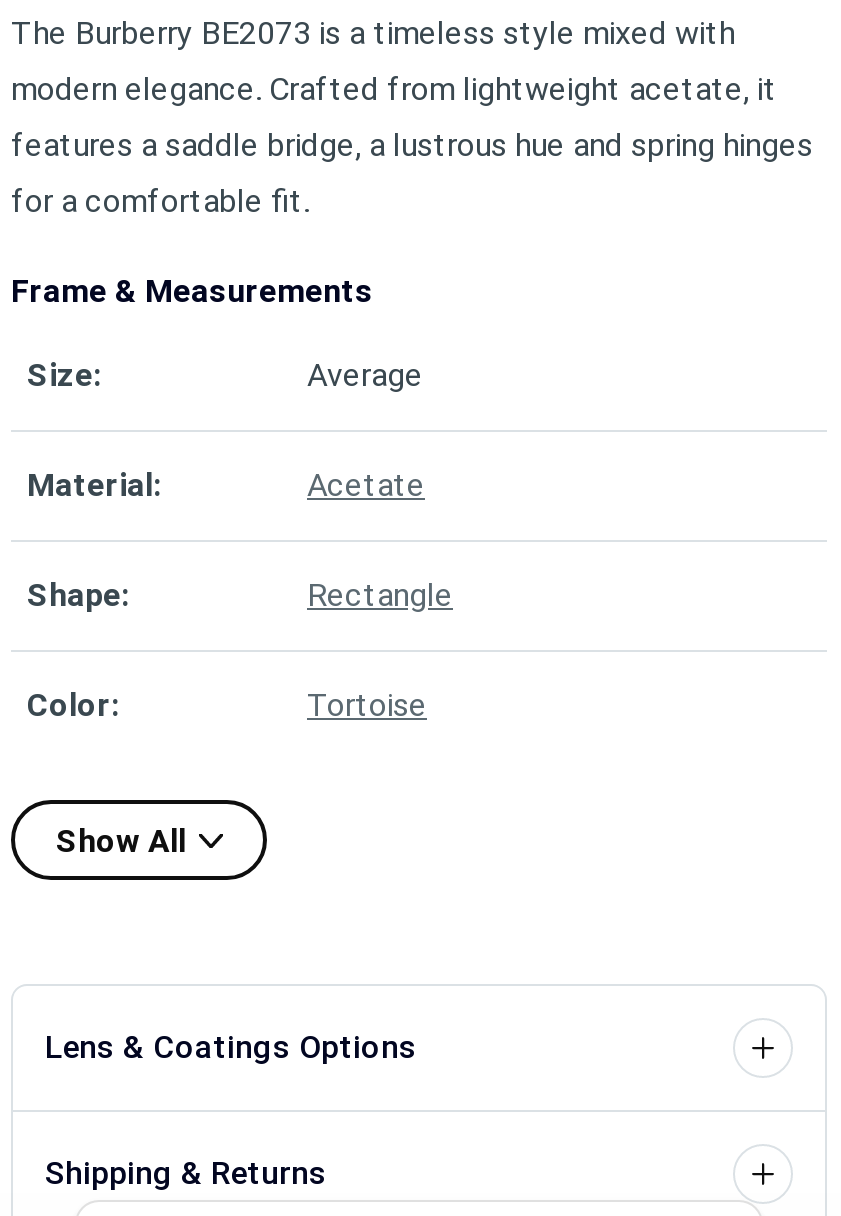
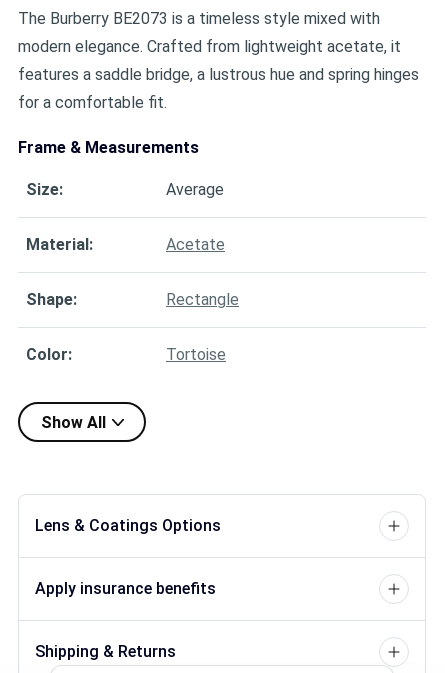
none -> [35,579,216,598] Apply insurance benefits

